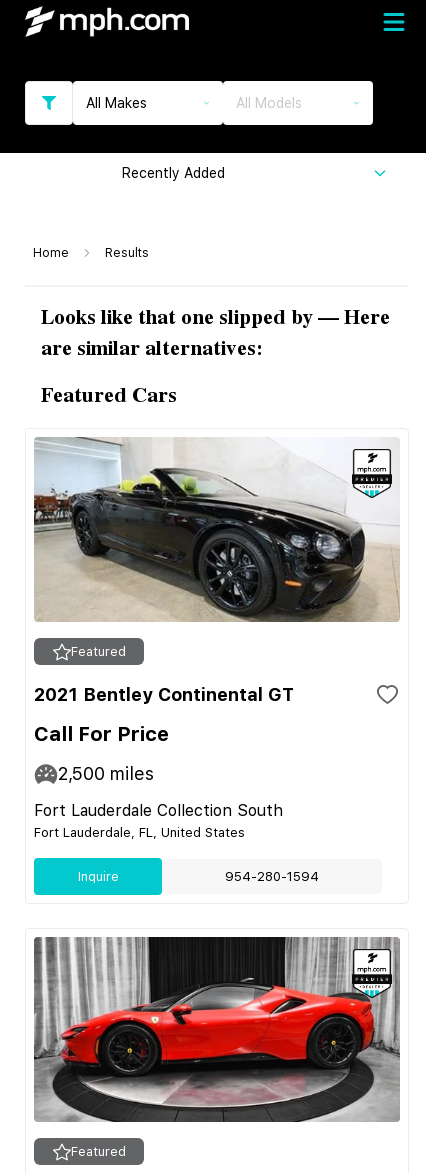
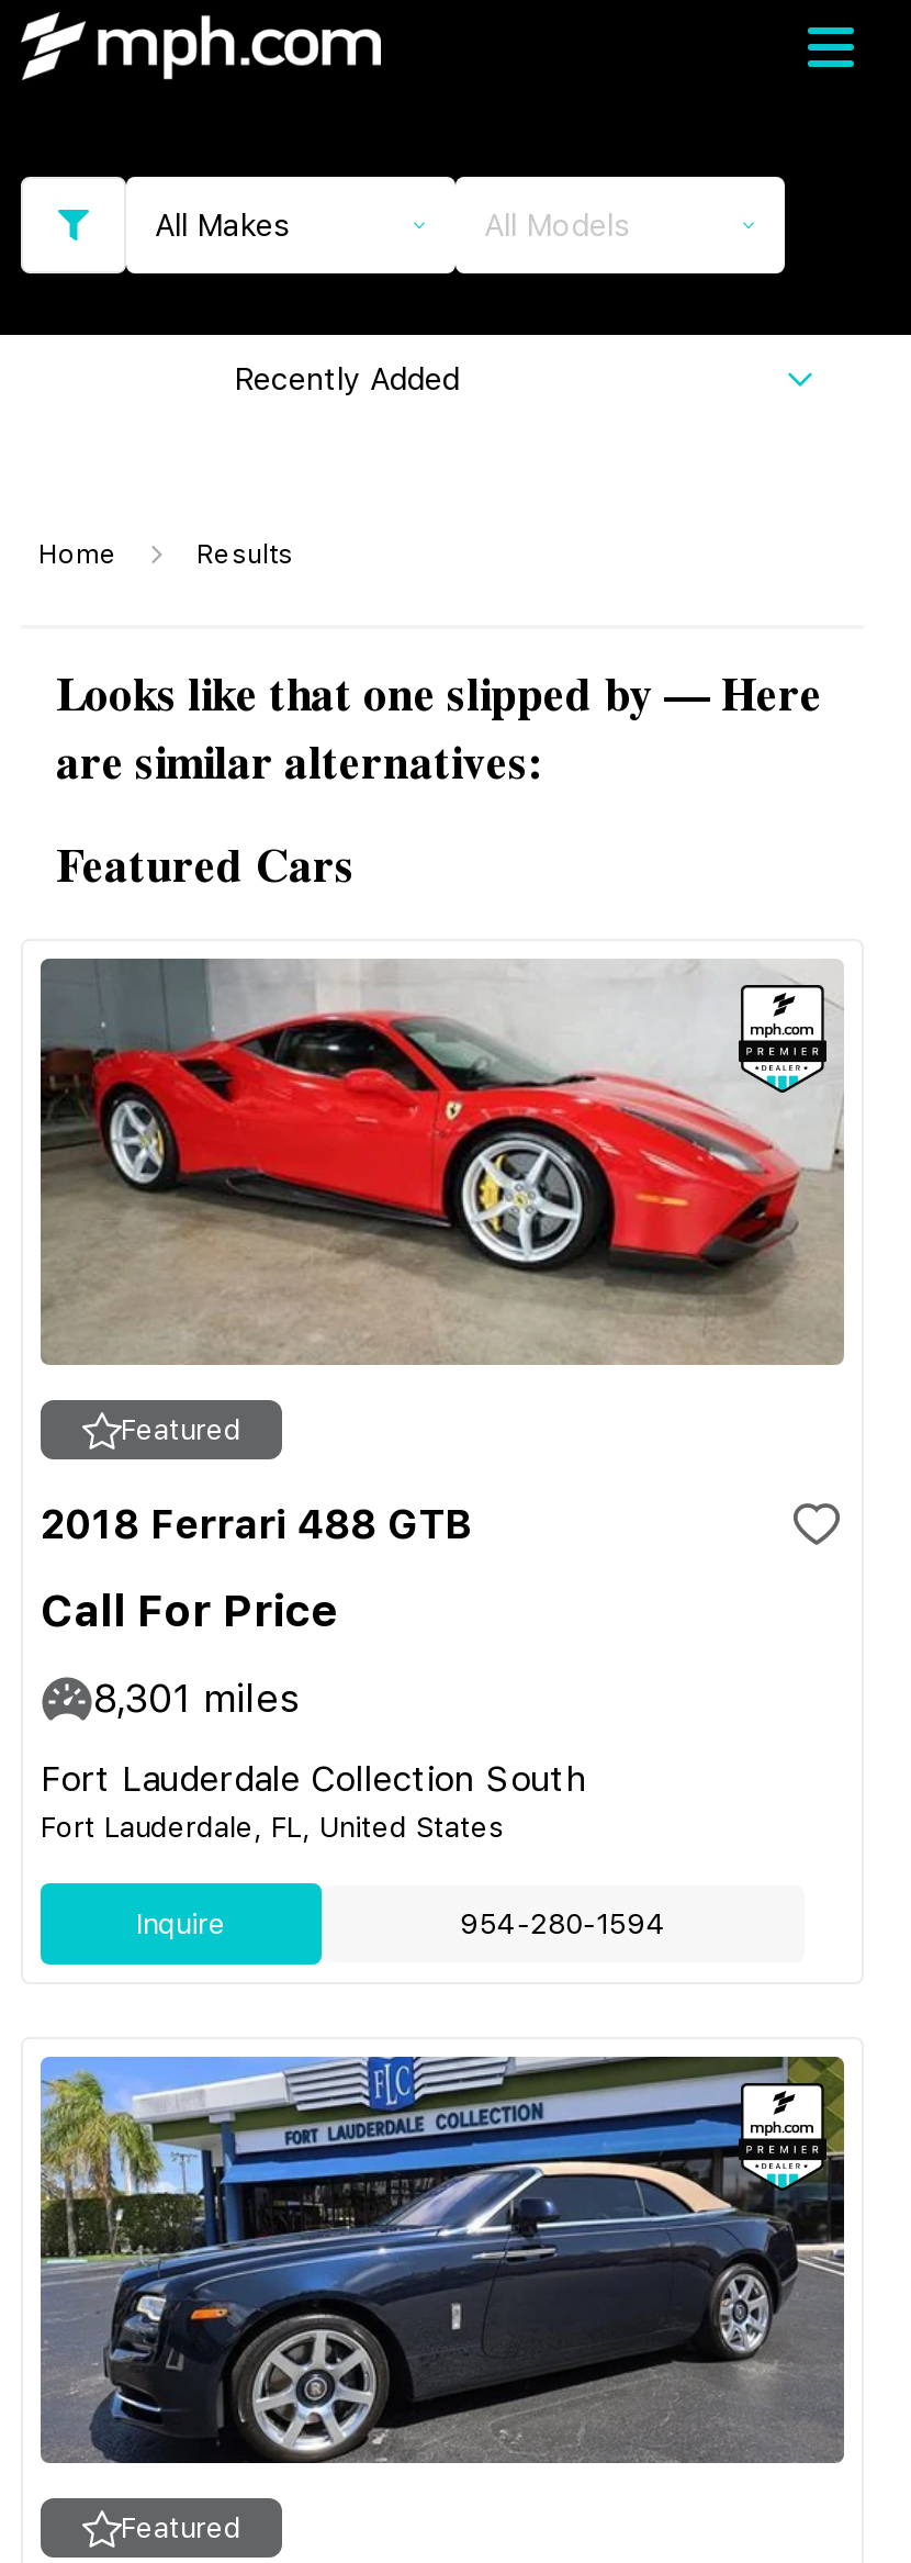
[33,437,399,622] [image] -> [38,959,844,1363] [image]
[34,684,294,705] 2021 Bentley Continental GT -> [41,1501,473,1547] 2018 Ferrari 488 GTB
[58,763,154,784] 2,500 miles -> [93,1675,300,1721] 8,301 miles
[33,936,400,1122] [image] -> [38,2055,846,2465] [image]

